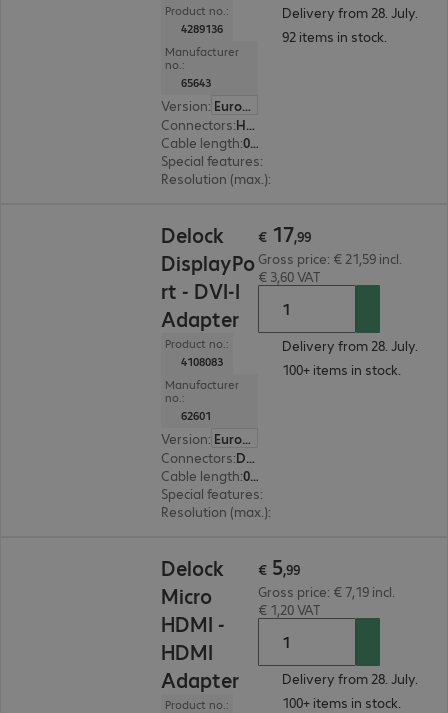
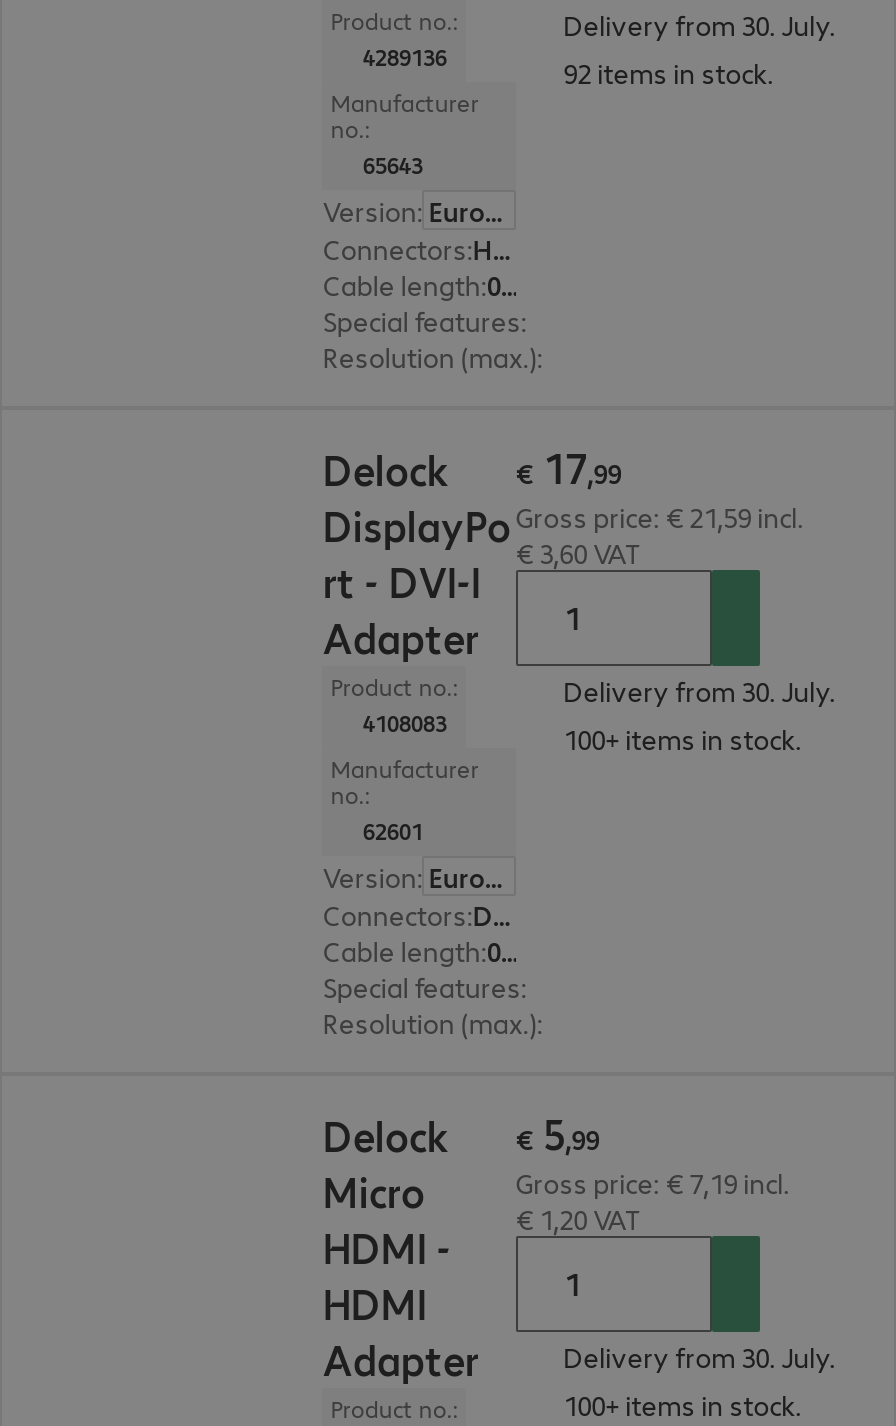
[282,3,418,21] Delivery from 28. July. -> [563,6,835,42] Delivery from 30. July.
[282,336,418,354] Delivery from 28. July. -> [563,672,835,708] Delivery from 30. July.
[282,669,418,687] Delivery from 28. July. -> [563,1338,835,1374] Delivery from 30. July.

